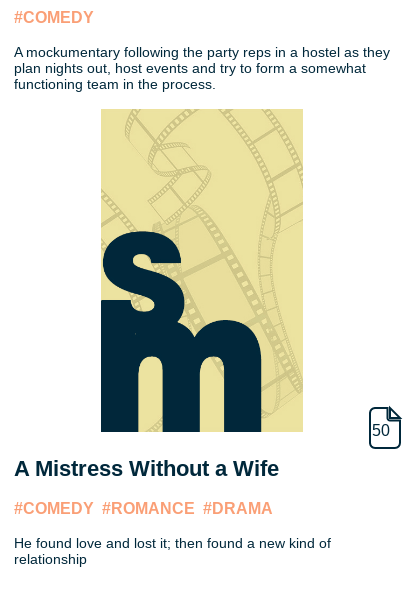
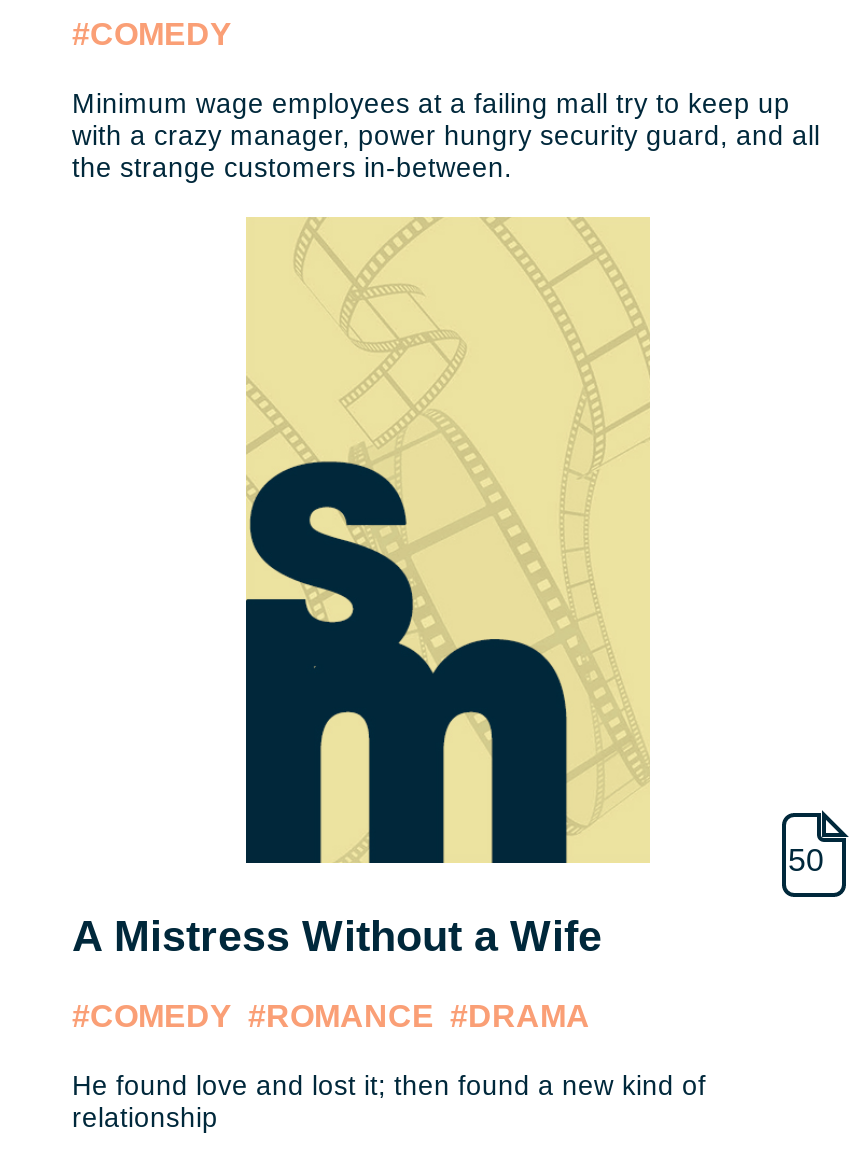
[14,45,390,92] A mockumentary following the party reps in a hostel as they | plan nights out, host events and try to form a somewhat | functioning team in the process. -> [72,89,820,183] Minimum wage employees at a failing mall try to keep up | with a crazy manager, power hungry security guard, and all | the strange customers in-between.

